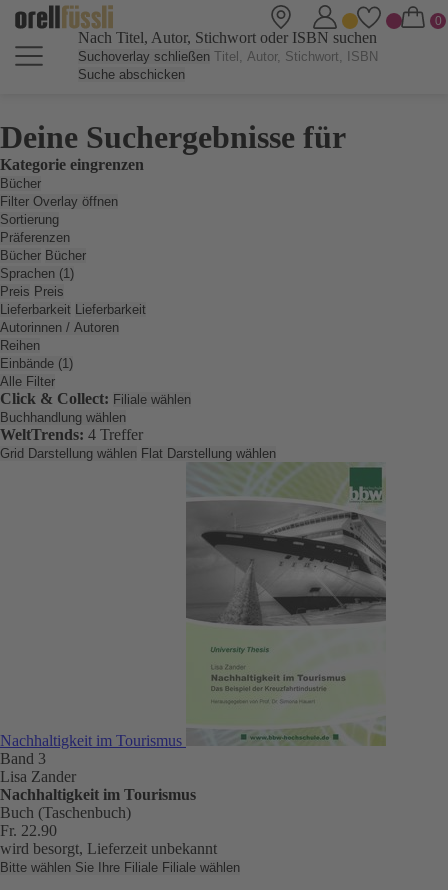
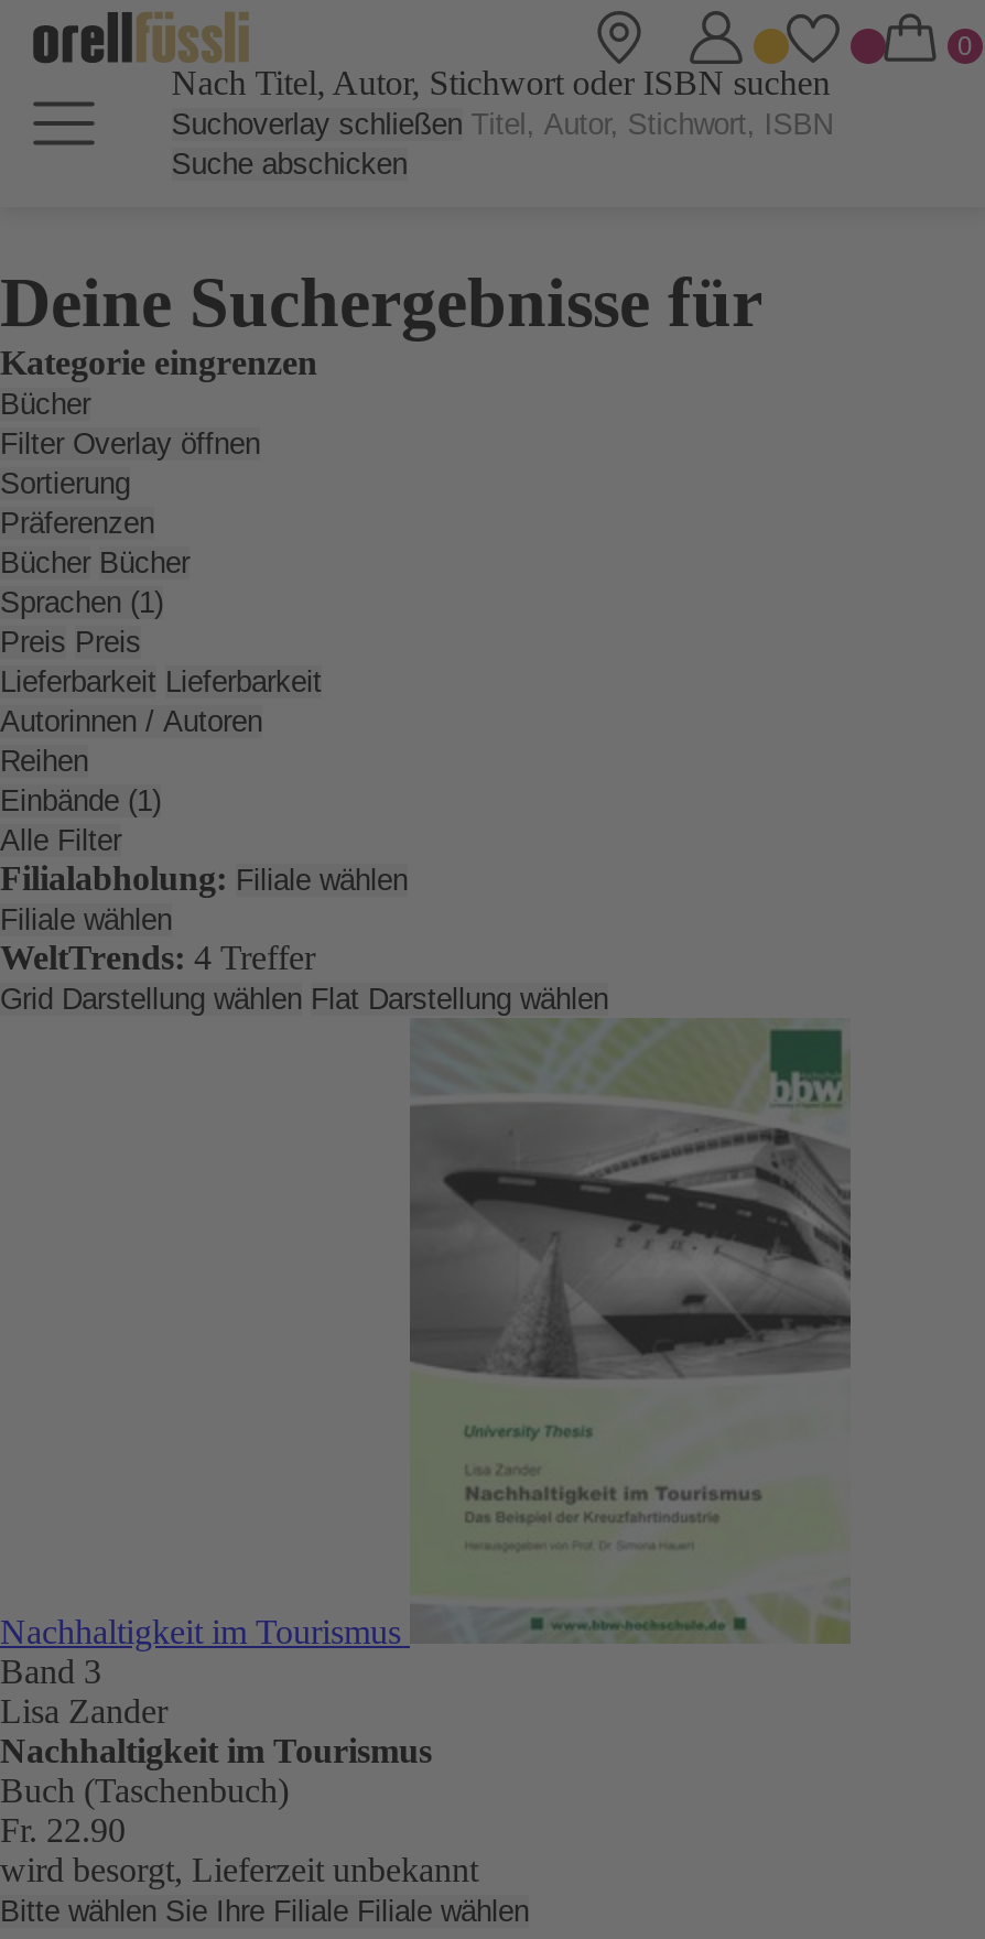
[0,390,191,425] Click & Collect: Filiale wählen | Buchhandlung wählen -> [0,859,408,936] Filialabholung: Filiale wählen | Filiale wählen

